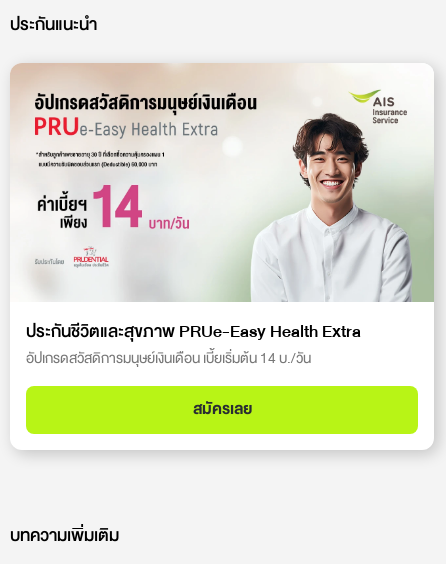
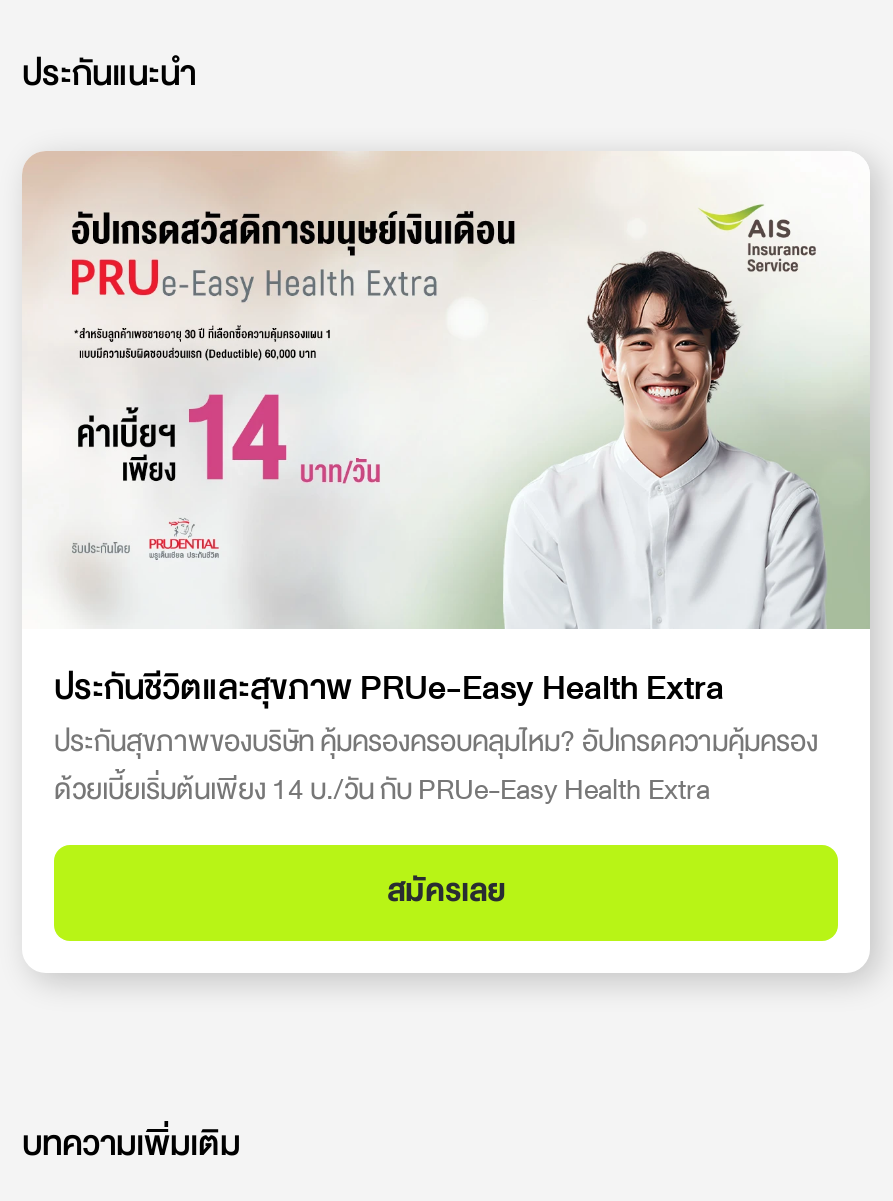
[26,346,311,370] อัปเกรดสวัสดิการมนุษย์เงินเดือน เบี้ยเริ่มต้น 14 บ./วัน -> [54,717,818,813] ประกันสุขภาพของบริษัท คุ้มครองครอบคลุมไหม? อัปเกรดความคุ้มครอง | ด้วยเบี้ยเริ่มต้นเพียง 14 บ./วัน กับ PRUe-Easy Health Extra

